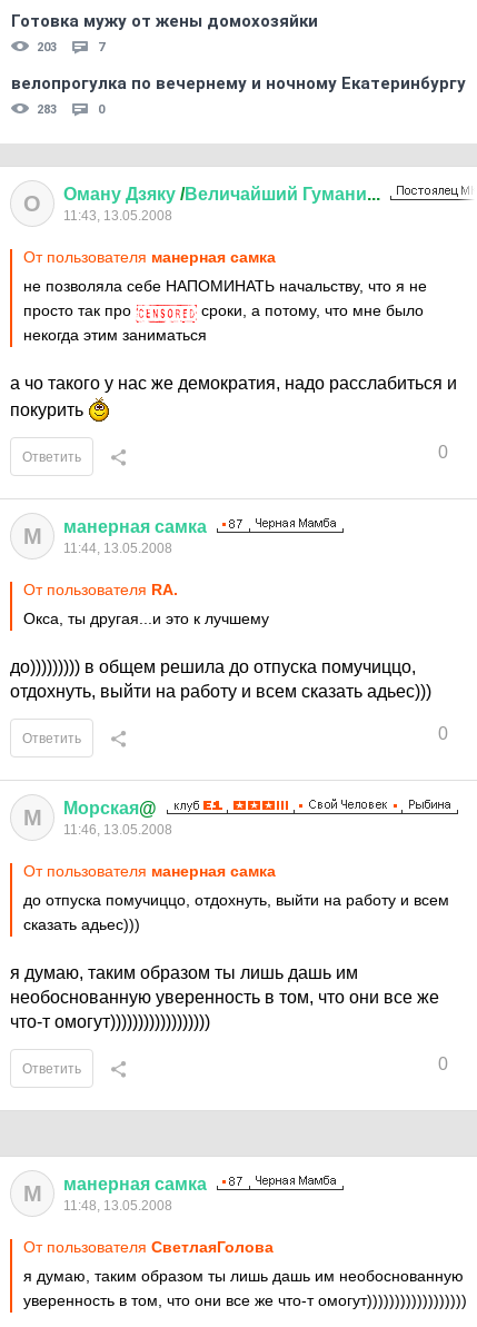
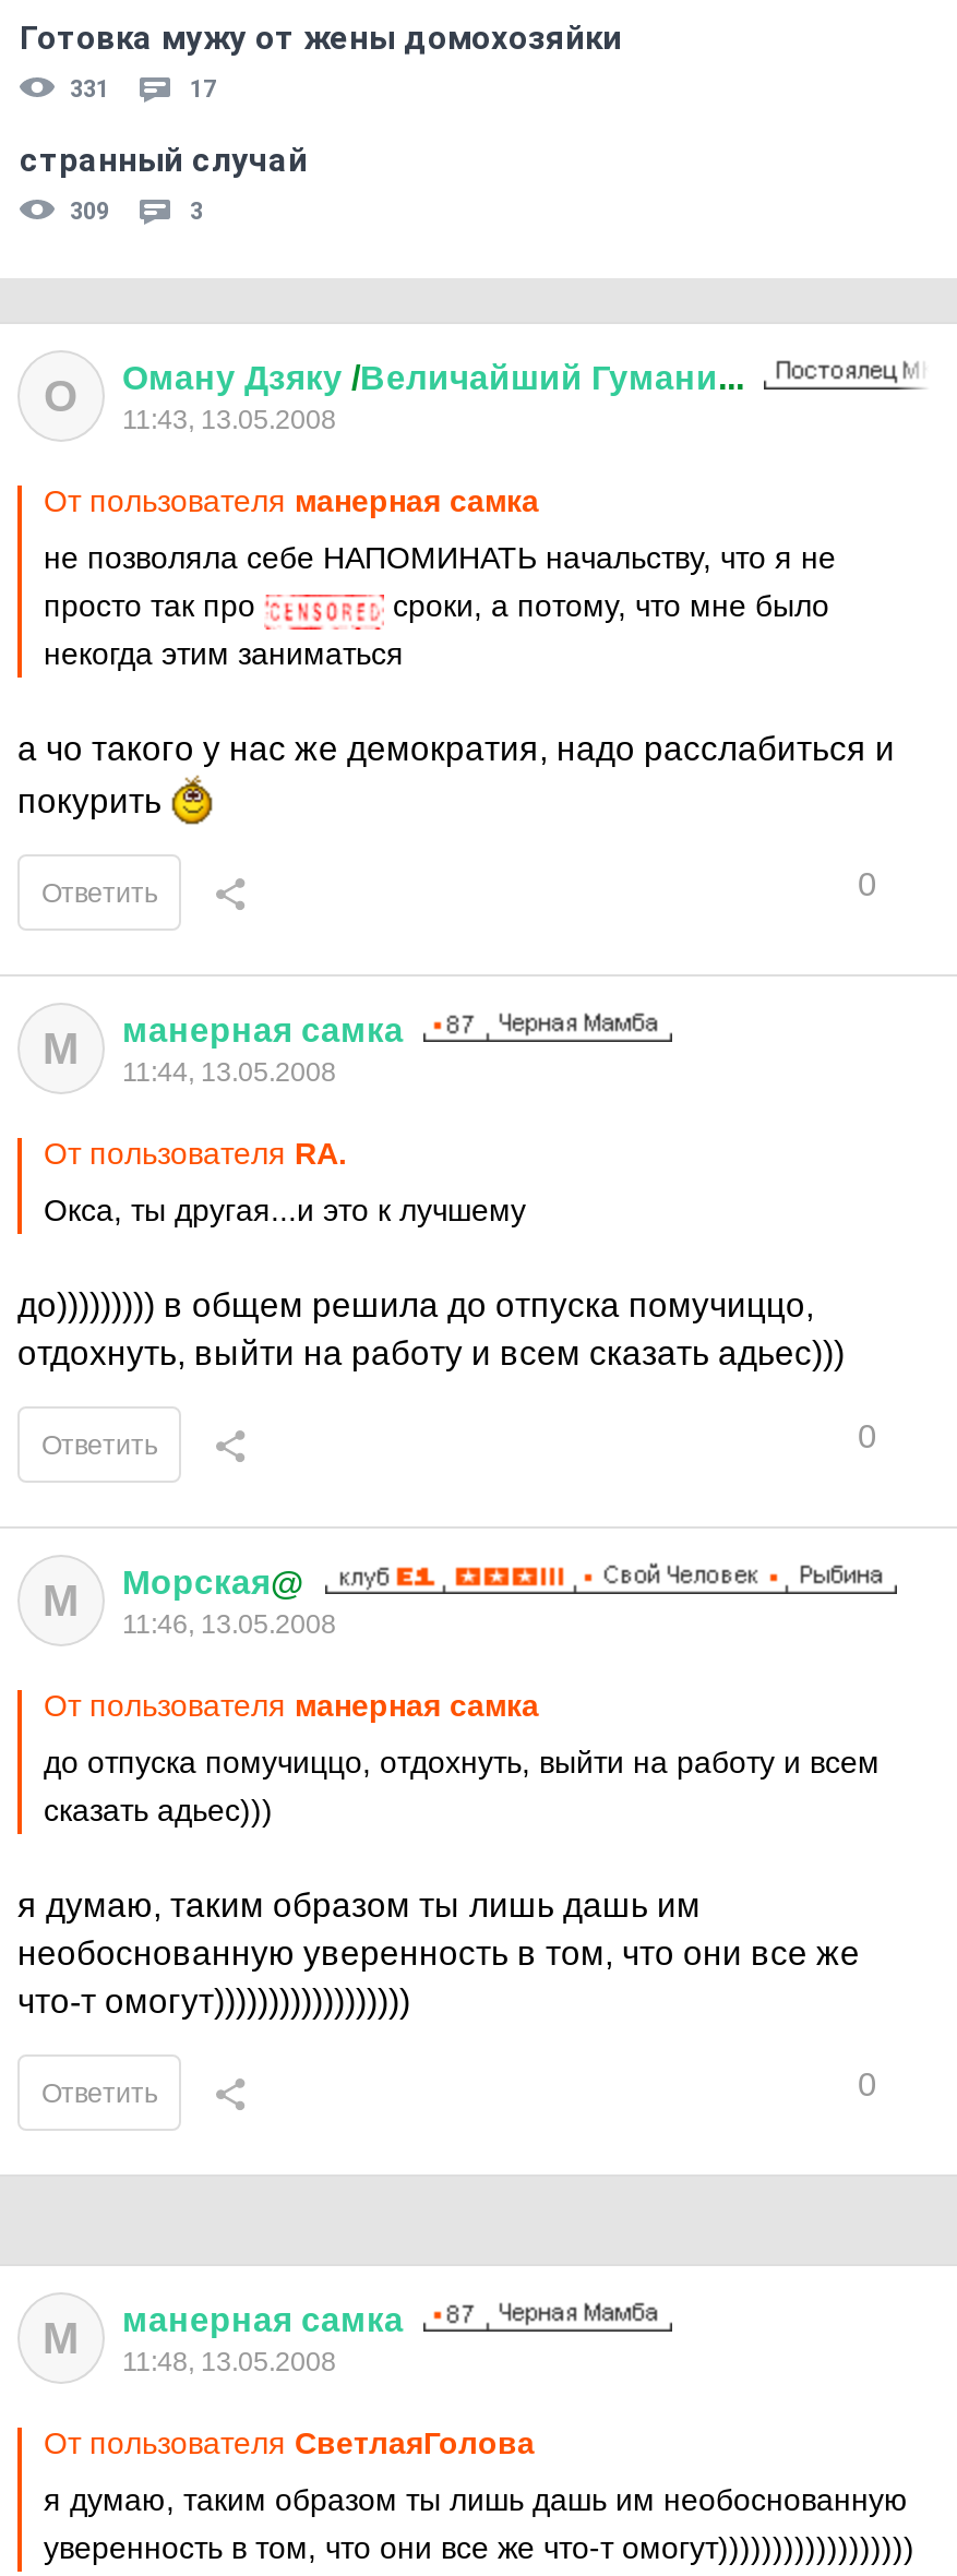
[37,40,105,55] 203 | 7 -> [70,75,216,104] 331 | 17
[11,73,466,117] велопрогулка по вечернему и ночному Екатеринбургу | 283 | 0 -> [20,141,308,226] странный случай | 309 | 3

